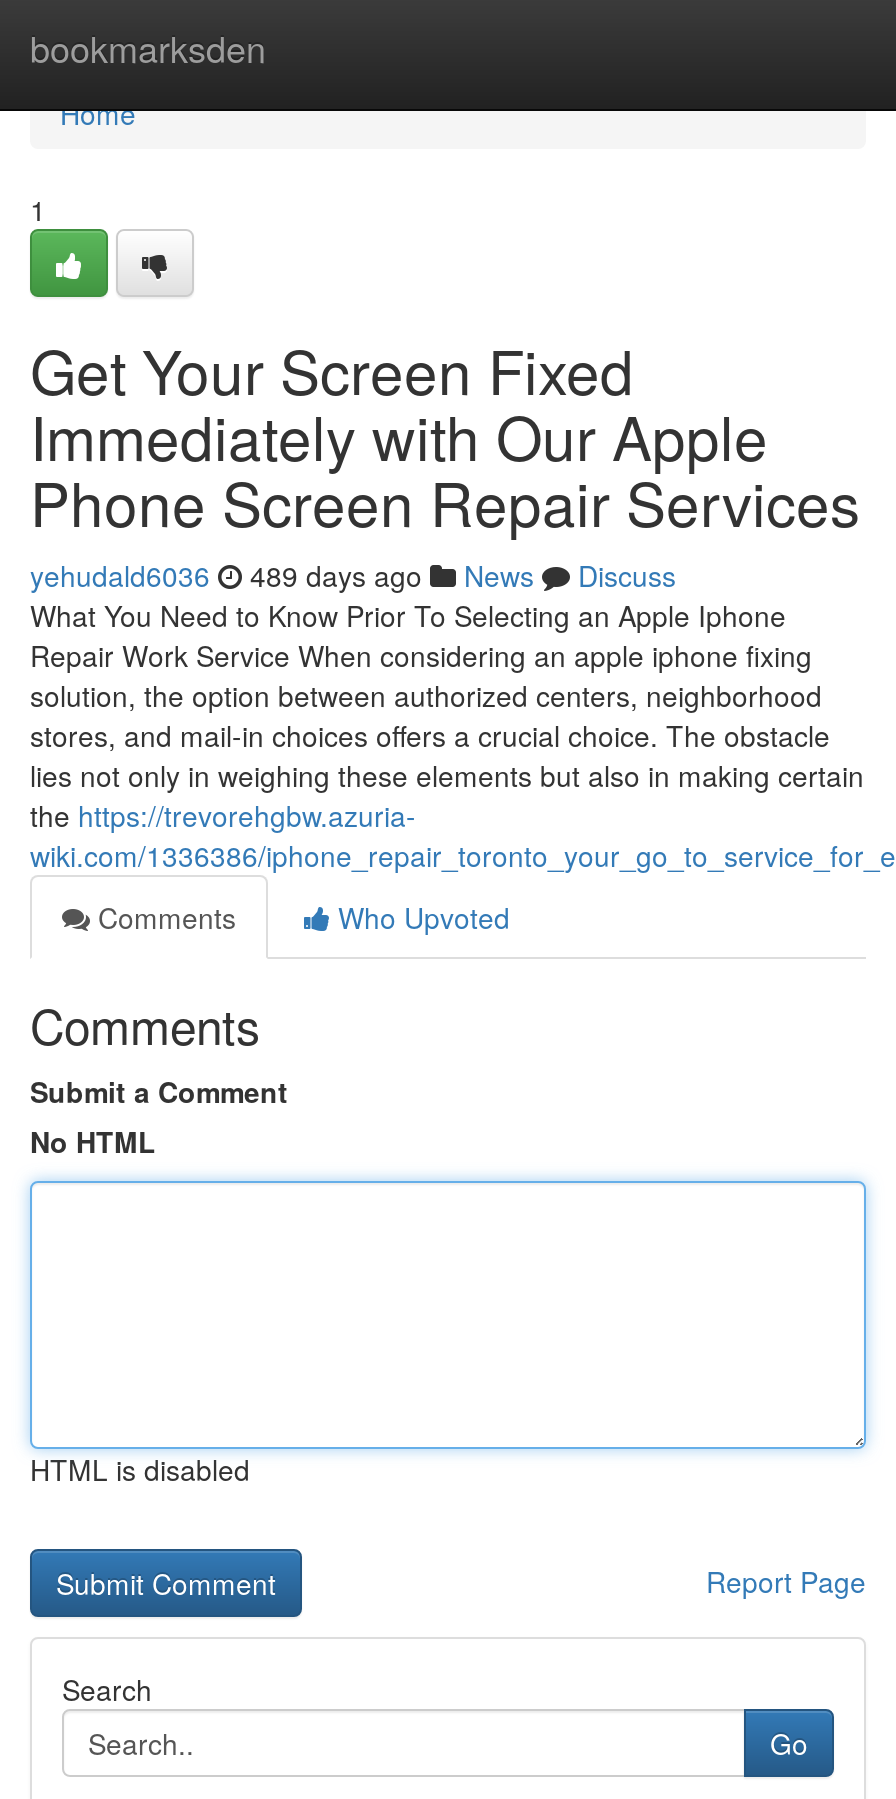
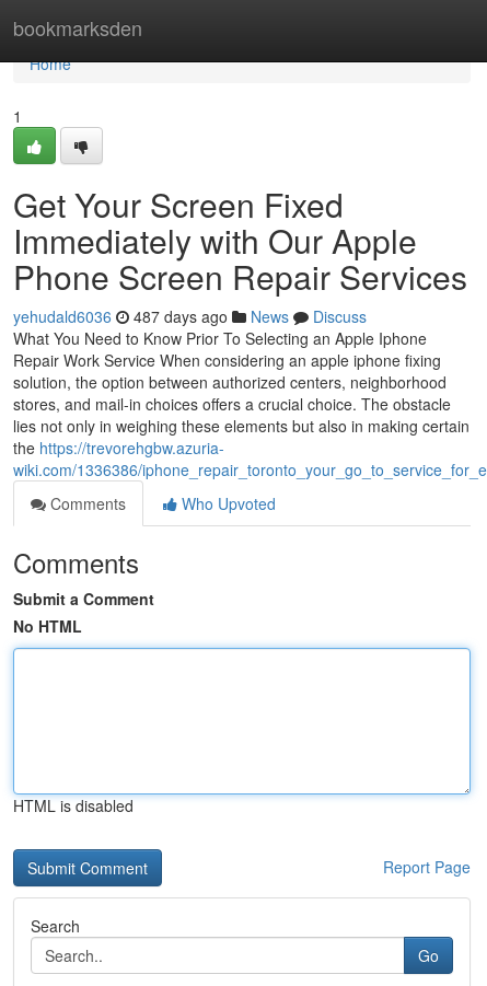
[30,555,676,595] yehudald6036 489 days ago News Discuss -> [13,305,367,327] yehudald6036 487 days ago News Discuss

